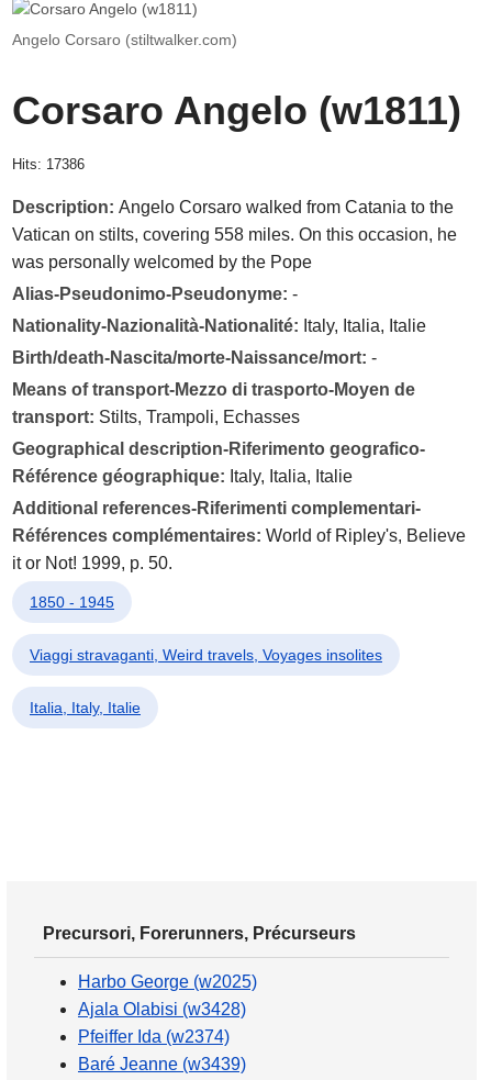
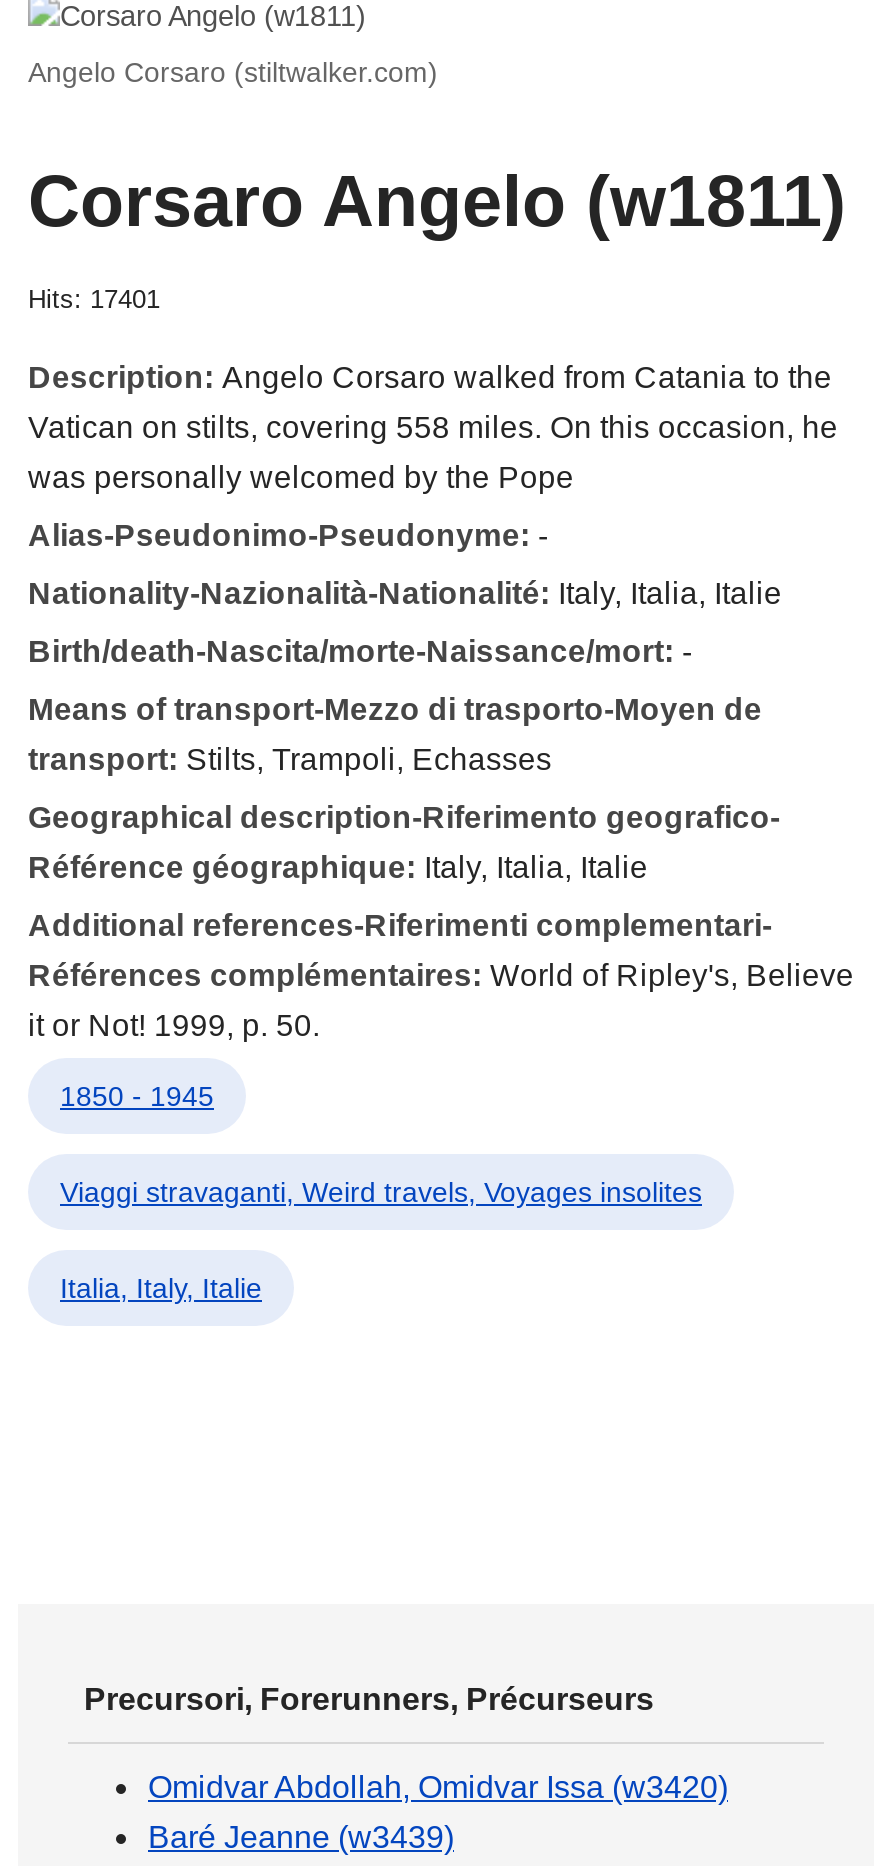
[12,156,85,173] Hits: 17386 -> [28,285,160,315] Hits: 17401
[78,973,257,1046] Harbo George (w2025) | Ajala Olabisi (w3428) | Pfeiffer Ida (w2374) -> [148,1771,728,1805] Omidvar Abdollah, Omidvar Issa (w3420)

